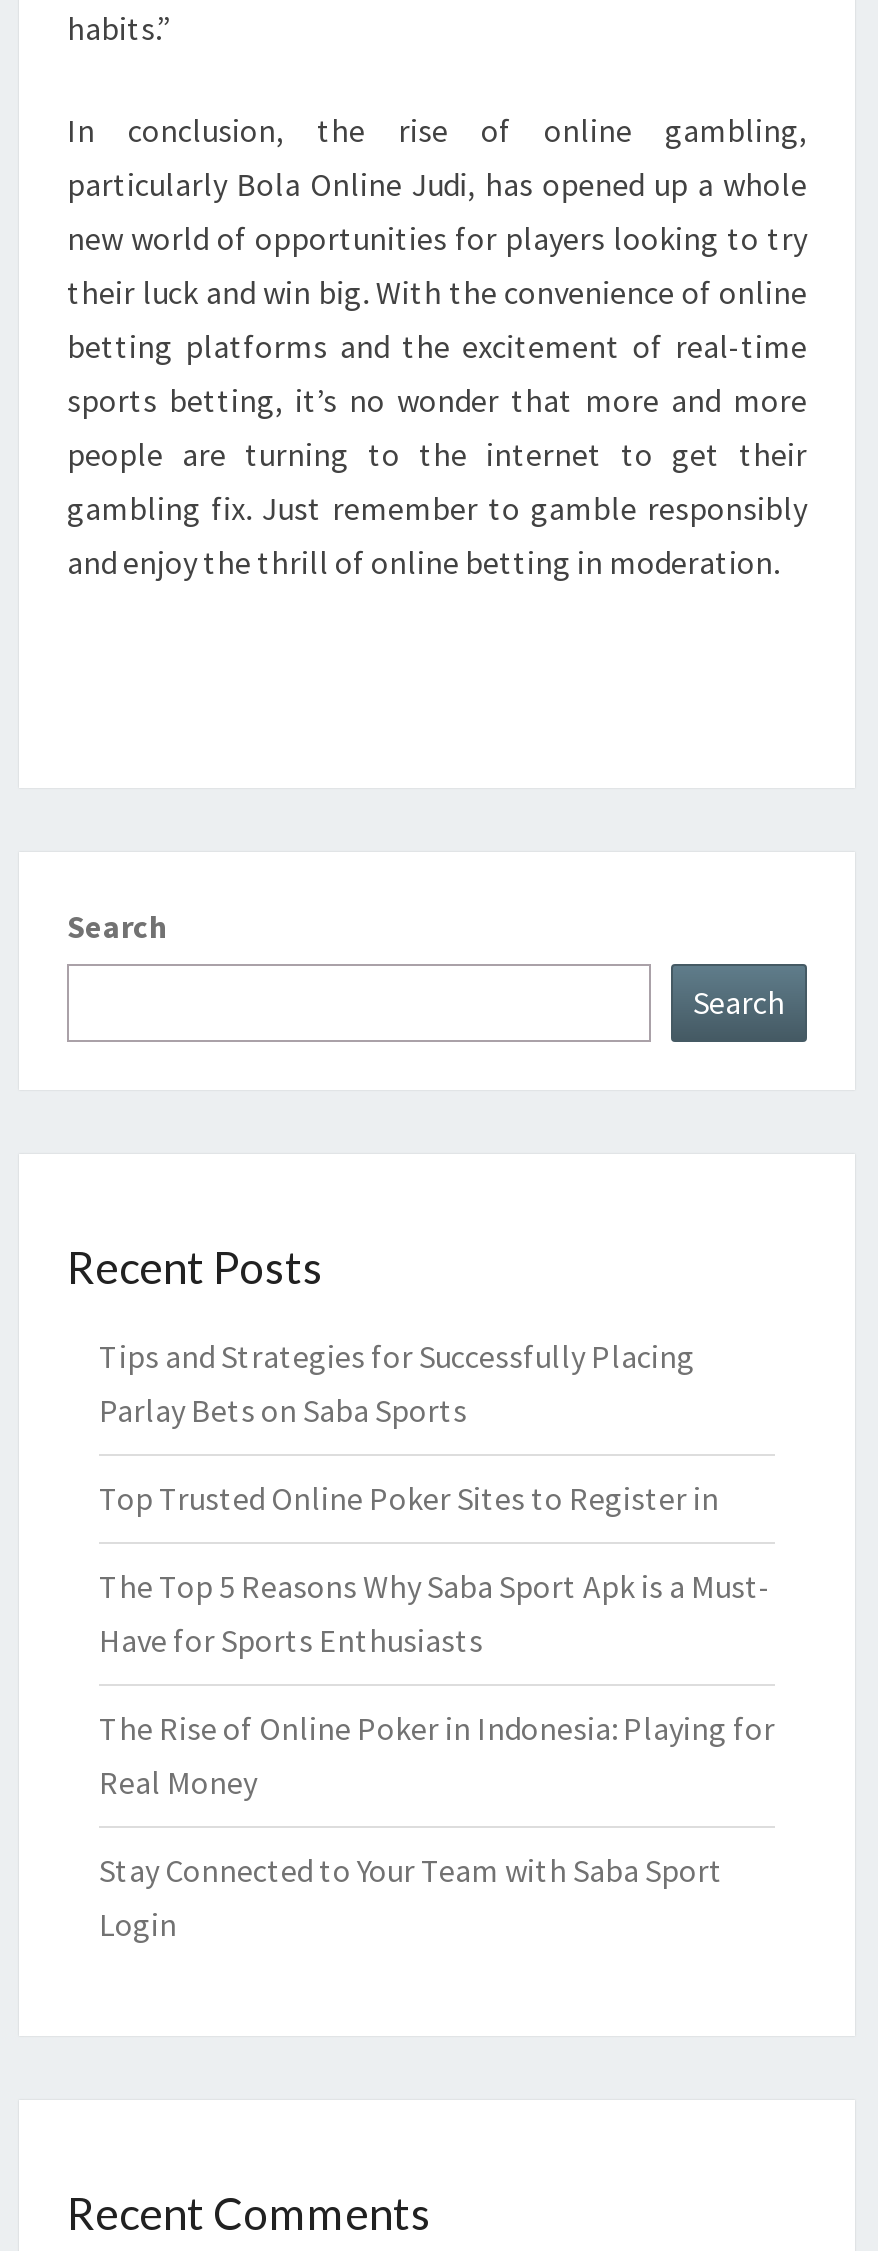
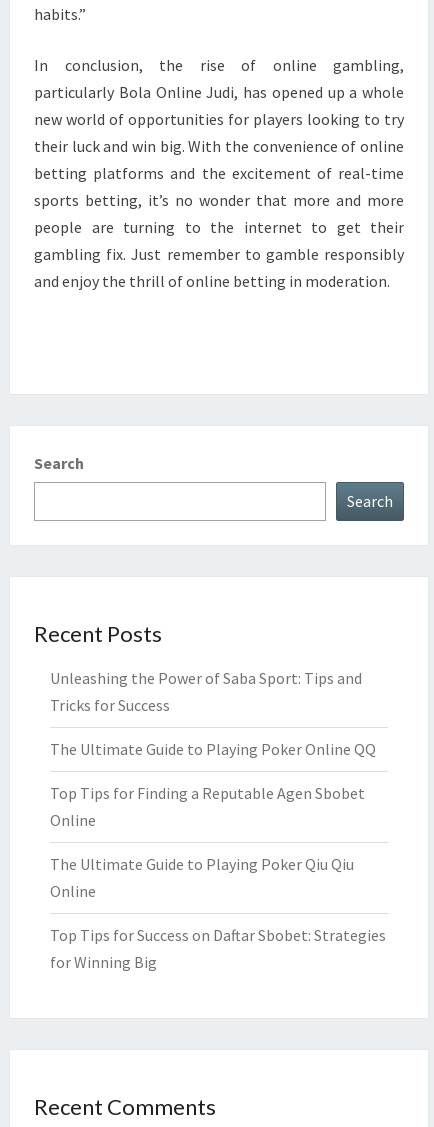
[99,1336,695,1430] Tips and Strategies for Successfully Placing | Parlay Bets on Saba Sports -> [50,668,362,715] Unleashing the Power of Saba Sport: Tips and | Tricks for Success
[99,1478,719,1518] Top Trusted Online Poker Sites to Register in -> [50,739,376,759] The Ultimate Guide to Playing Poker Online QQ
[99,1566,771,1660] The Top 5 Reasons Why Saba Sport Apk is a Must- | Have for Sports Enthusiasts -> [50,783,365,830] Top Tips for Finding a Reputable Agen Sbobet | Online
[99,1708,775,1802] The Rise of Online Poker in Indonesia: Playing for | Real Money -> [50,854,354,901] The Ultimate Guide to Playing Poker Qiu Qiu | Online
[99,1850,723,1944] Stay Connected to Your Team with Saba Sport | Login -> [50,925,386,972] Top Tips for Success on Daftar Sbobet: Strategies | for Winning Big

